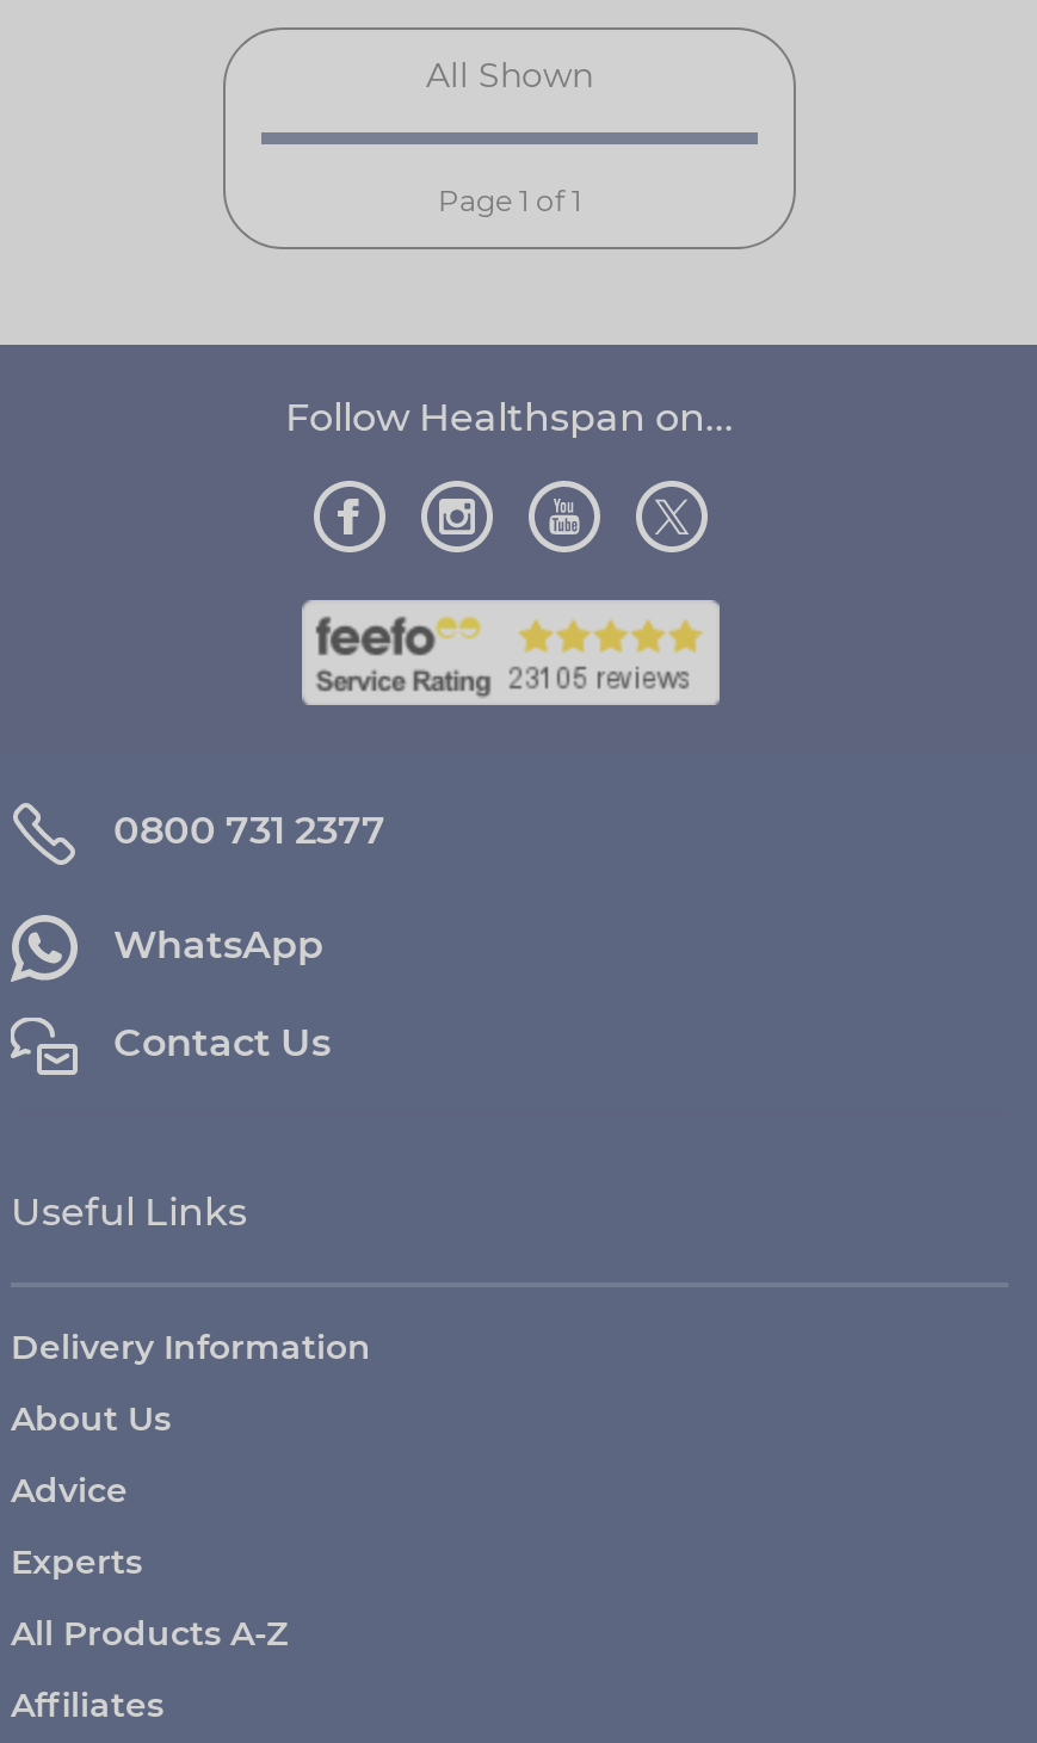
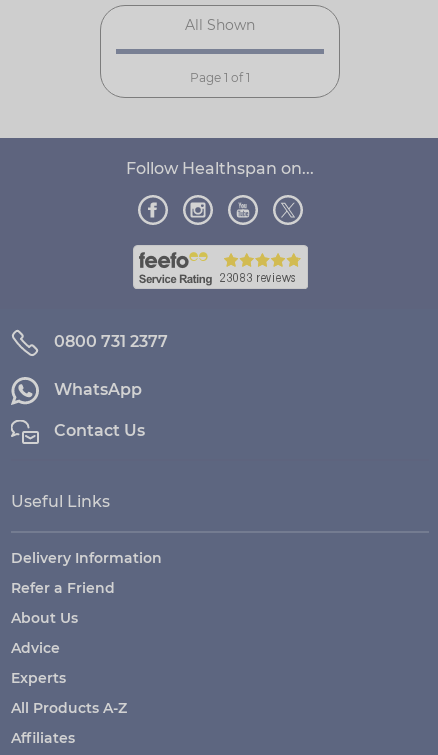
none -> [11,579,115,597] Refer a Friend

